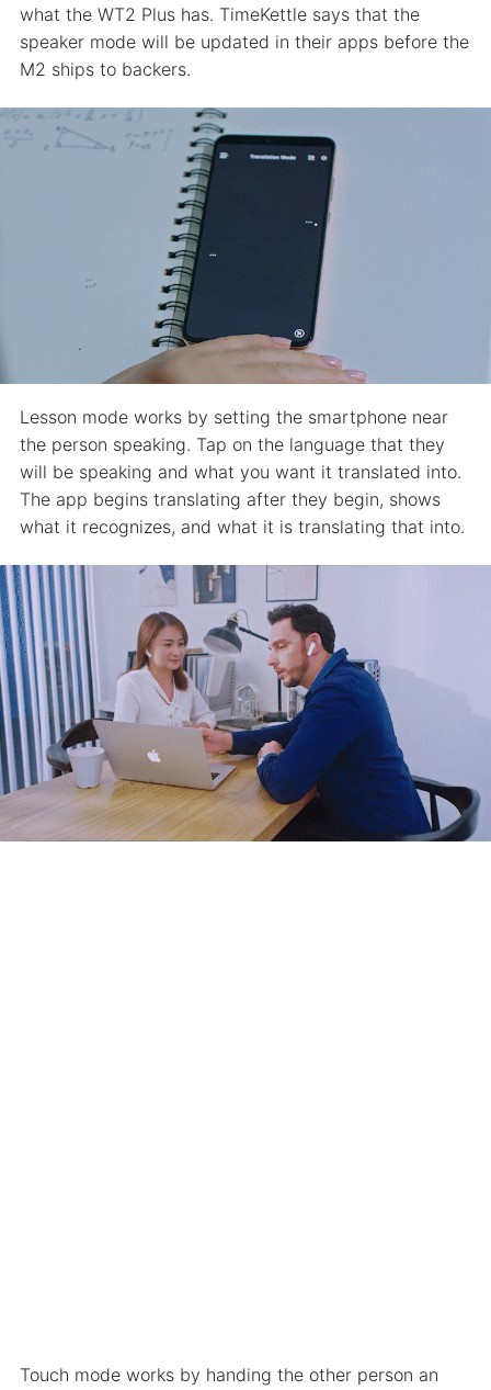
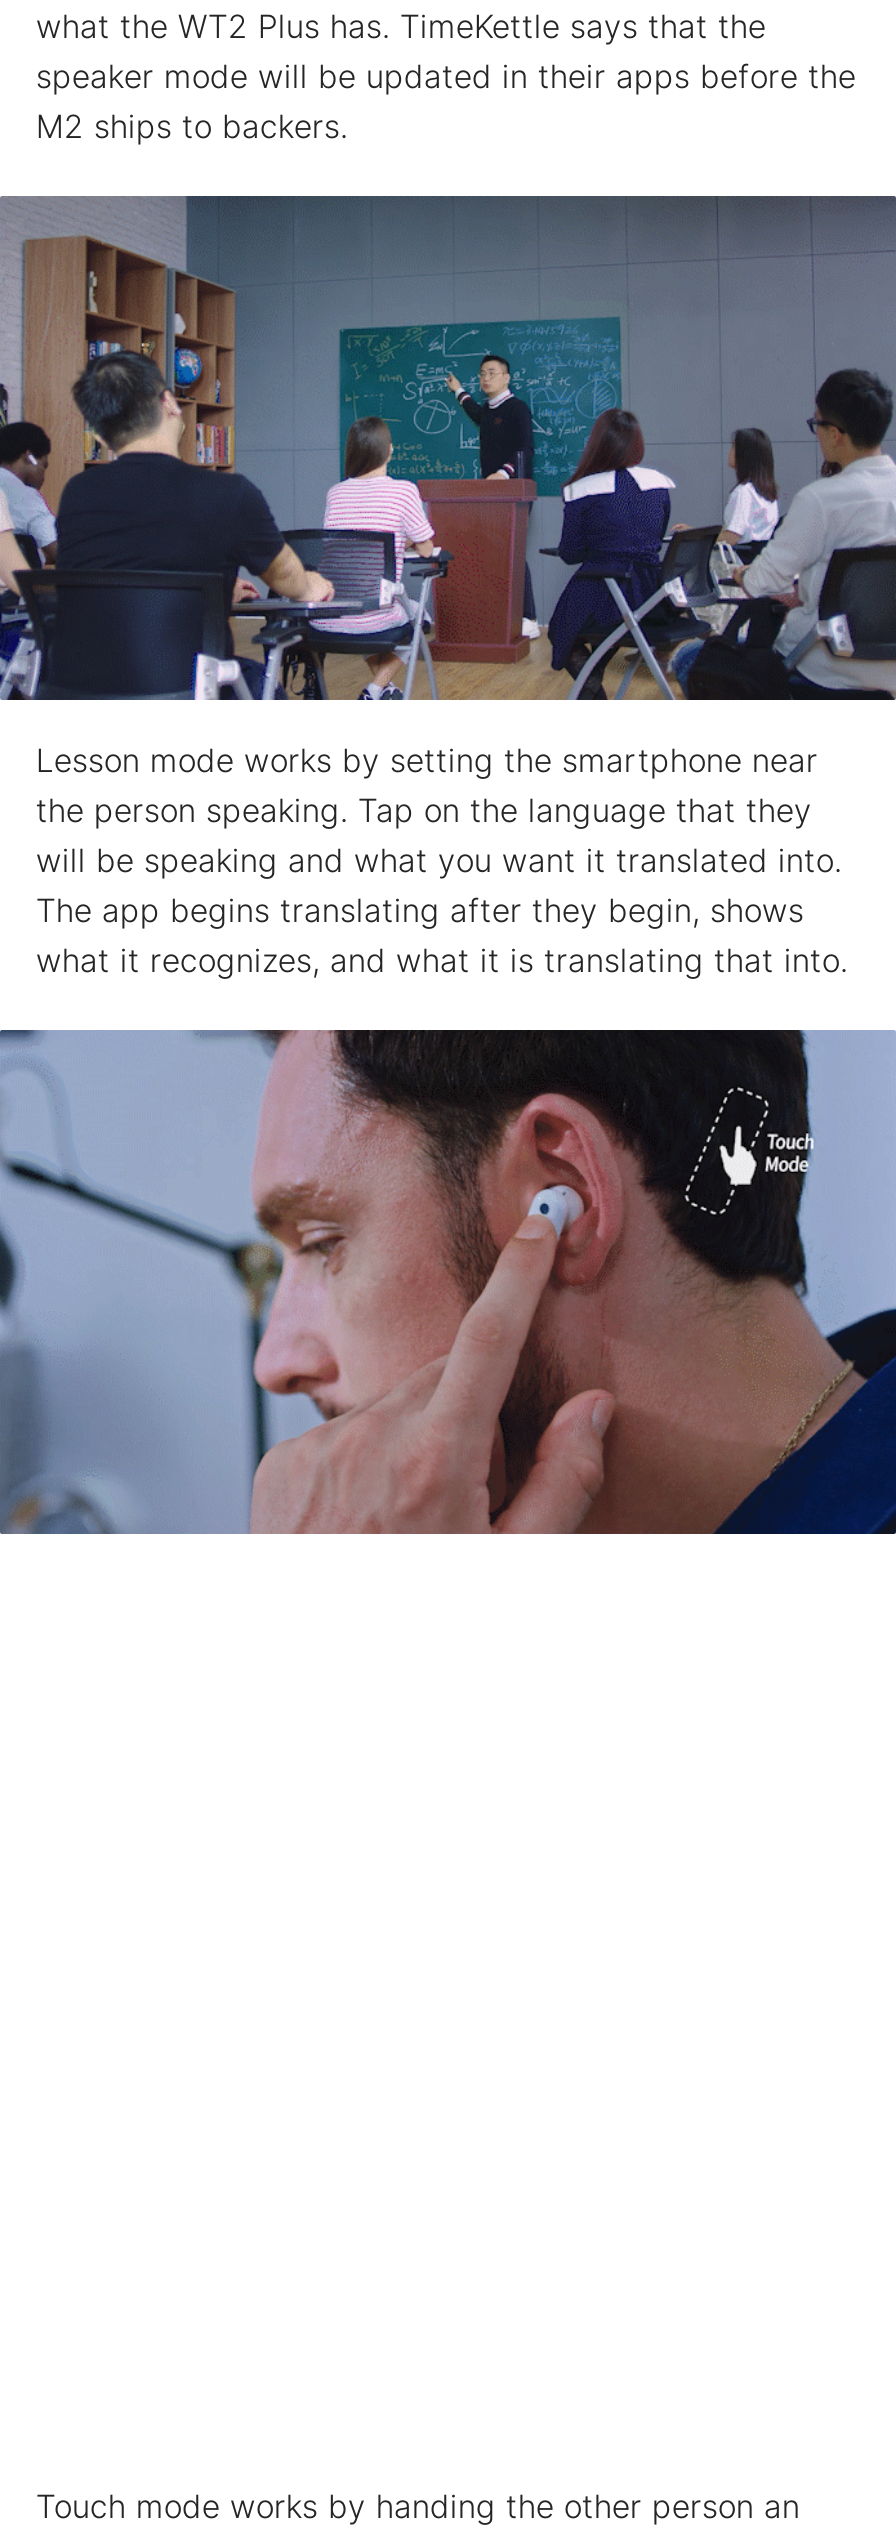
[3,108,488,385] [image] -> [6,196,890,702] [image]
[3,564,488,843] [image] -> [6,1028,890,1536] [image]

